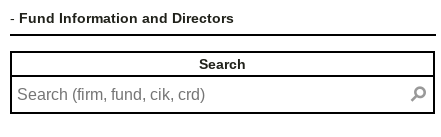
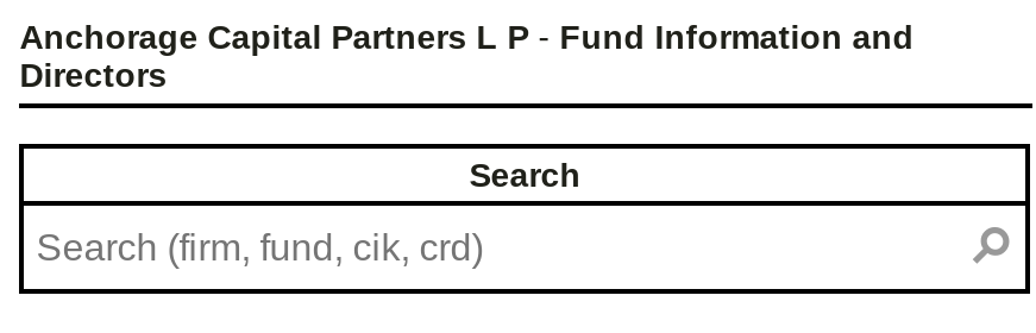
[10,10,234,26] - Fund Information and Directors -> [20,18,914,94] Anchorage Capital Partners L P - Fund Information and | Directors

